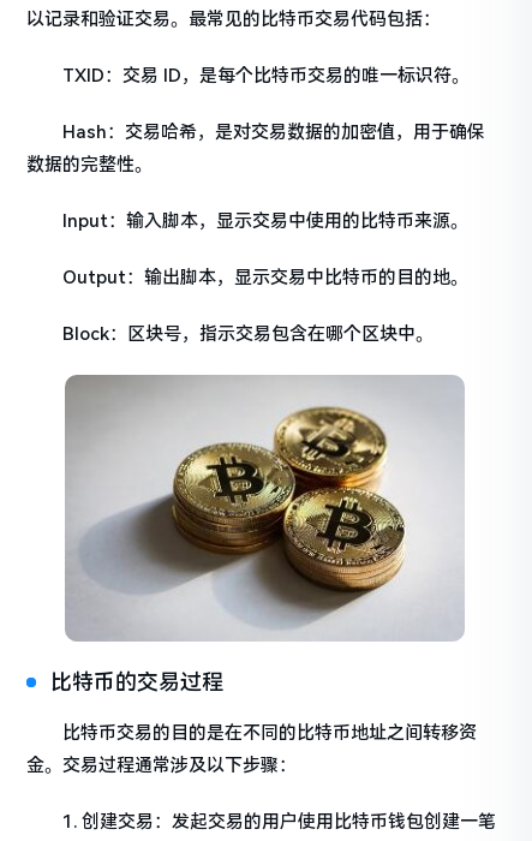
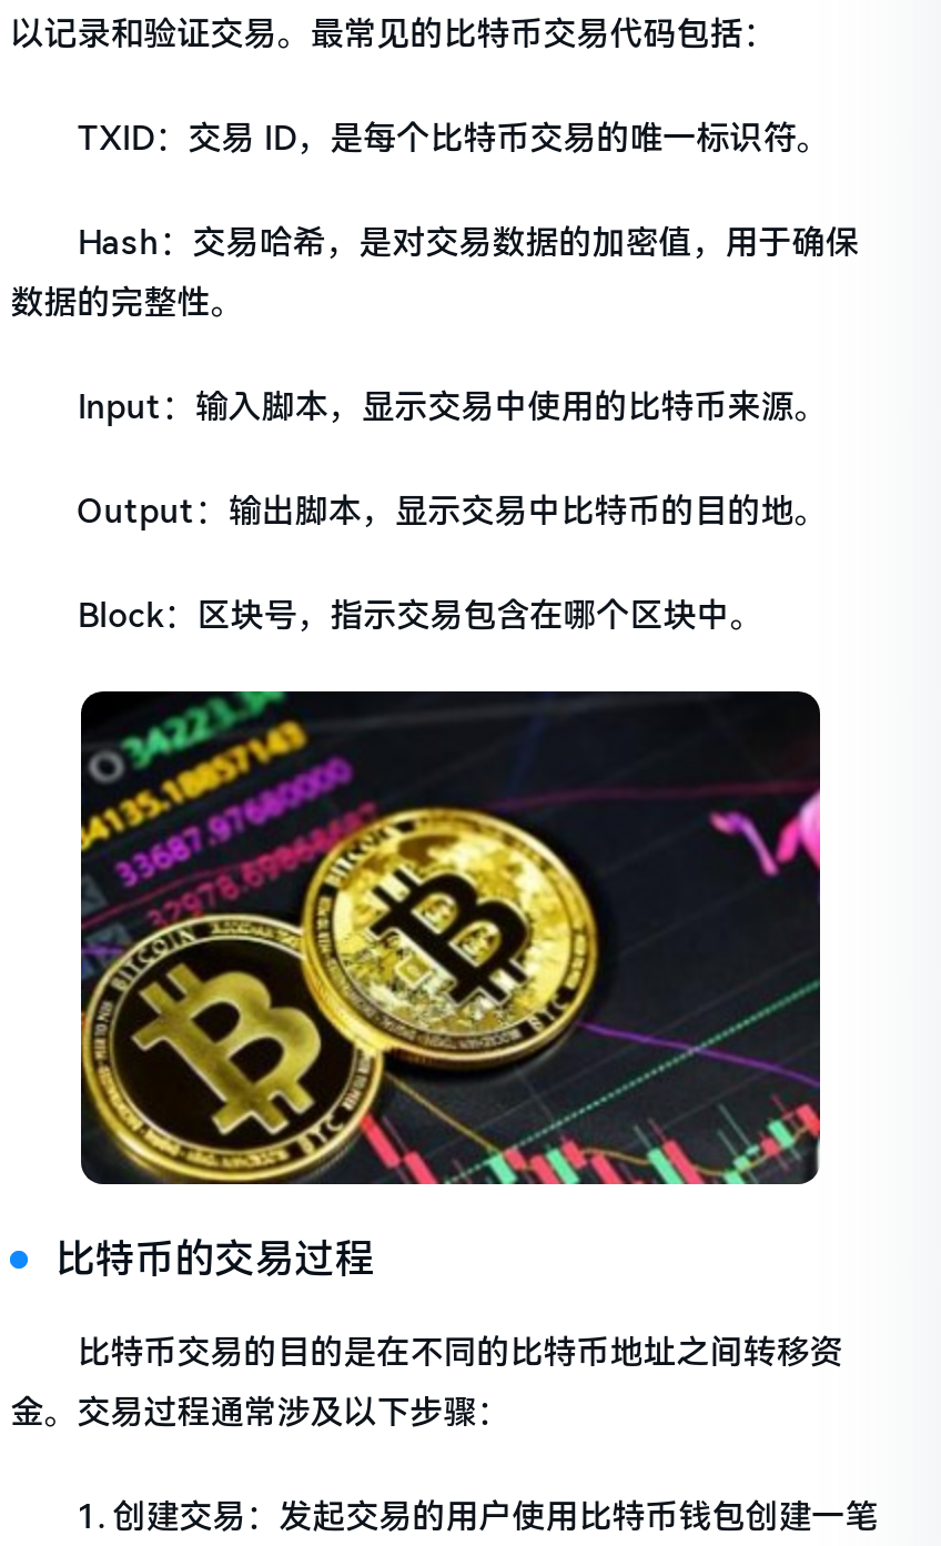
[65,375,465,642] [image] -> [79,689,822,1186] [image]

